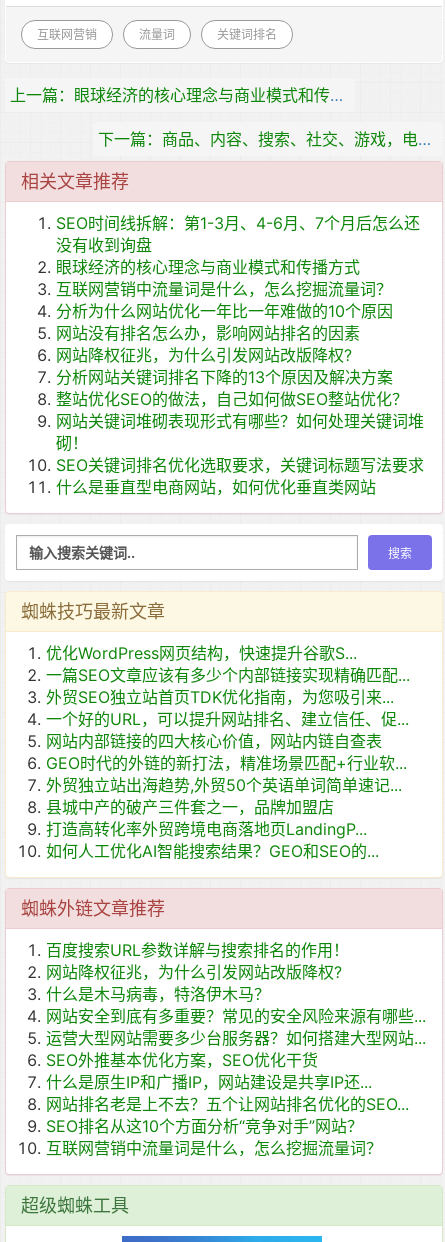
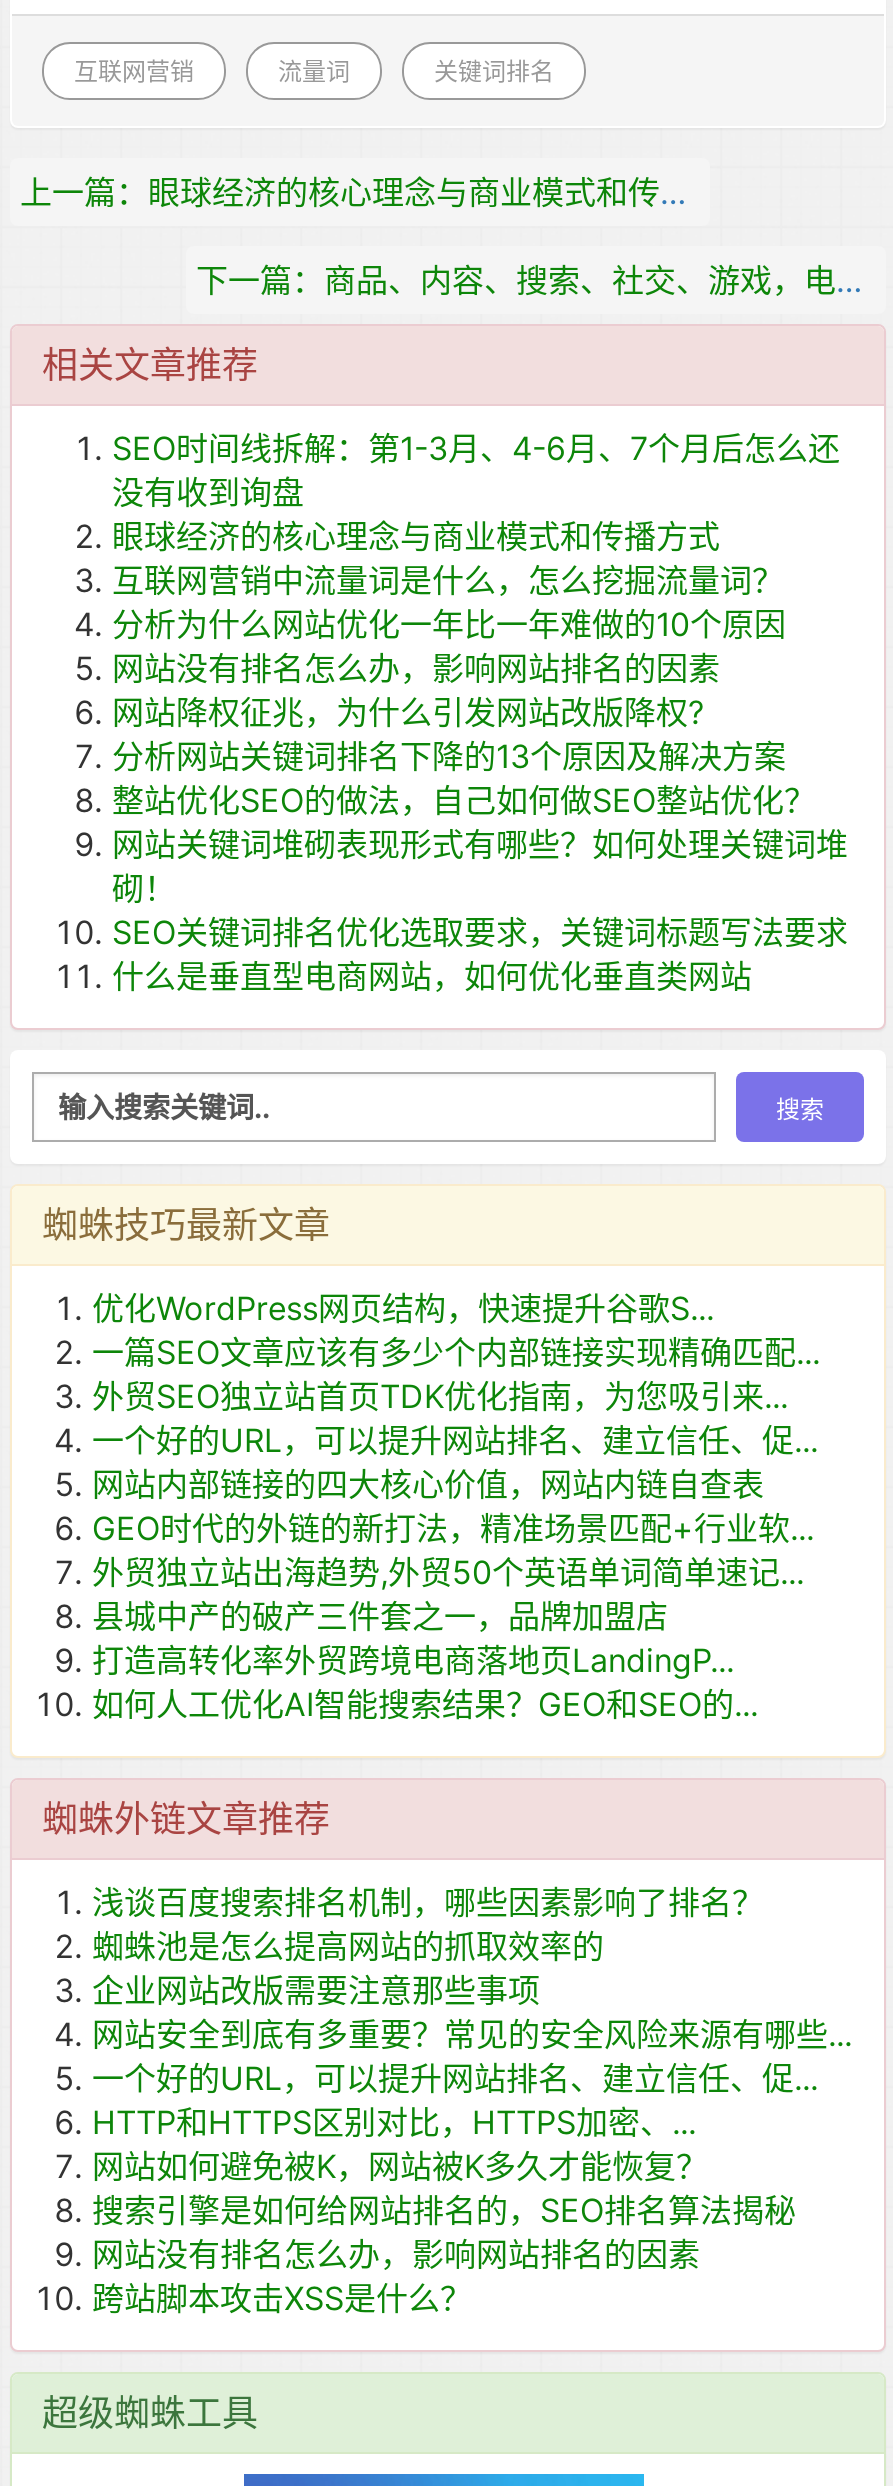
[46,940,349,1004] 百度搜索URL参数详解与搜索排名的作用！ | 网站降权征兆，为什么引发网站改版降权? | 什么是木马病毒，特洛伊木马？ -> [92,1882,764,2010] 浅谈百度搜索排名机制，哪些因素影响了排名？ | 蜘蛛池是怎么提高网站的抓取效率的 | 企业网站改版需要注意那些事项
[46,1028,426,1158] 运营大型网站需要多少台服务器？如何搭建大型网站... | SEO外推基本优化方案，SEO优化干货 | 什么是原生IP和广播IP，网站建设是共享IP还... | 网站排名老是上不去？五个让网站排名优化的SEO... | SEO排名从这10个方面分析“竞争对手”网站？ | 互联网营销中流量词是什么，怎么挖掘流量词？ -> [92,2058,818,2318] 一个好的URL，可以提升网站排名、建立信任、促... | HTTP和HTTPS区别对比，HTTPS加密、... | 网站如何避免被K，网站被K多久才能恢复？ | 搜索引擎是如何给网站排名的，SEO排名算法揭秘 | 网站没有排名怎么办，影响网站排名的因素 | 跨站脚本攻击XSS是什么？

